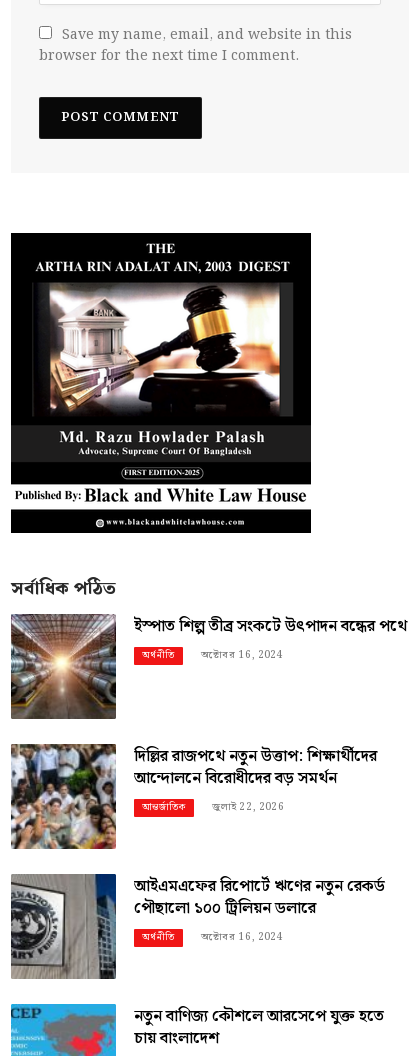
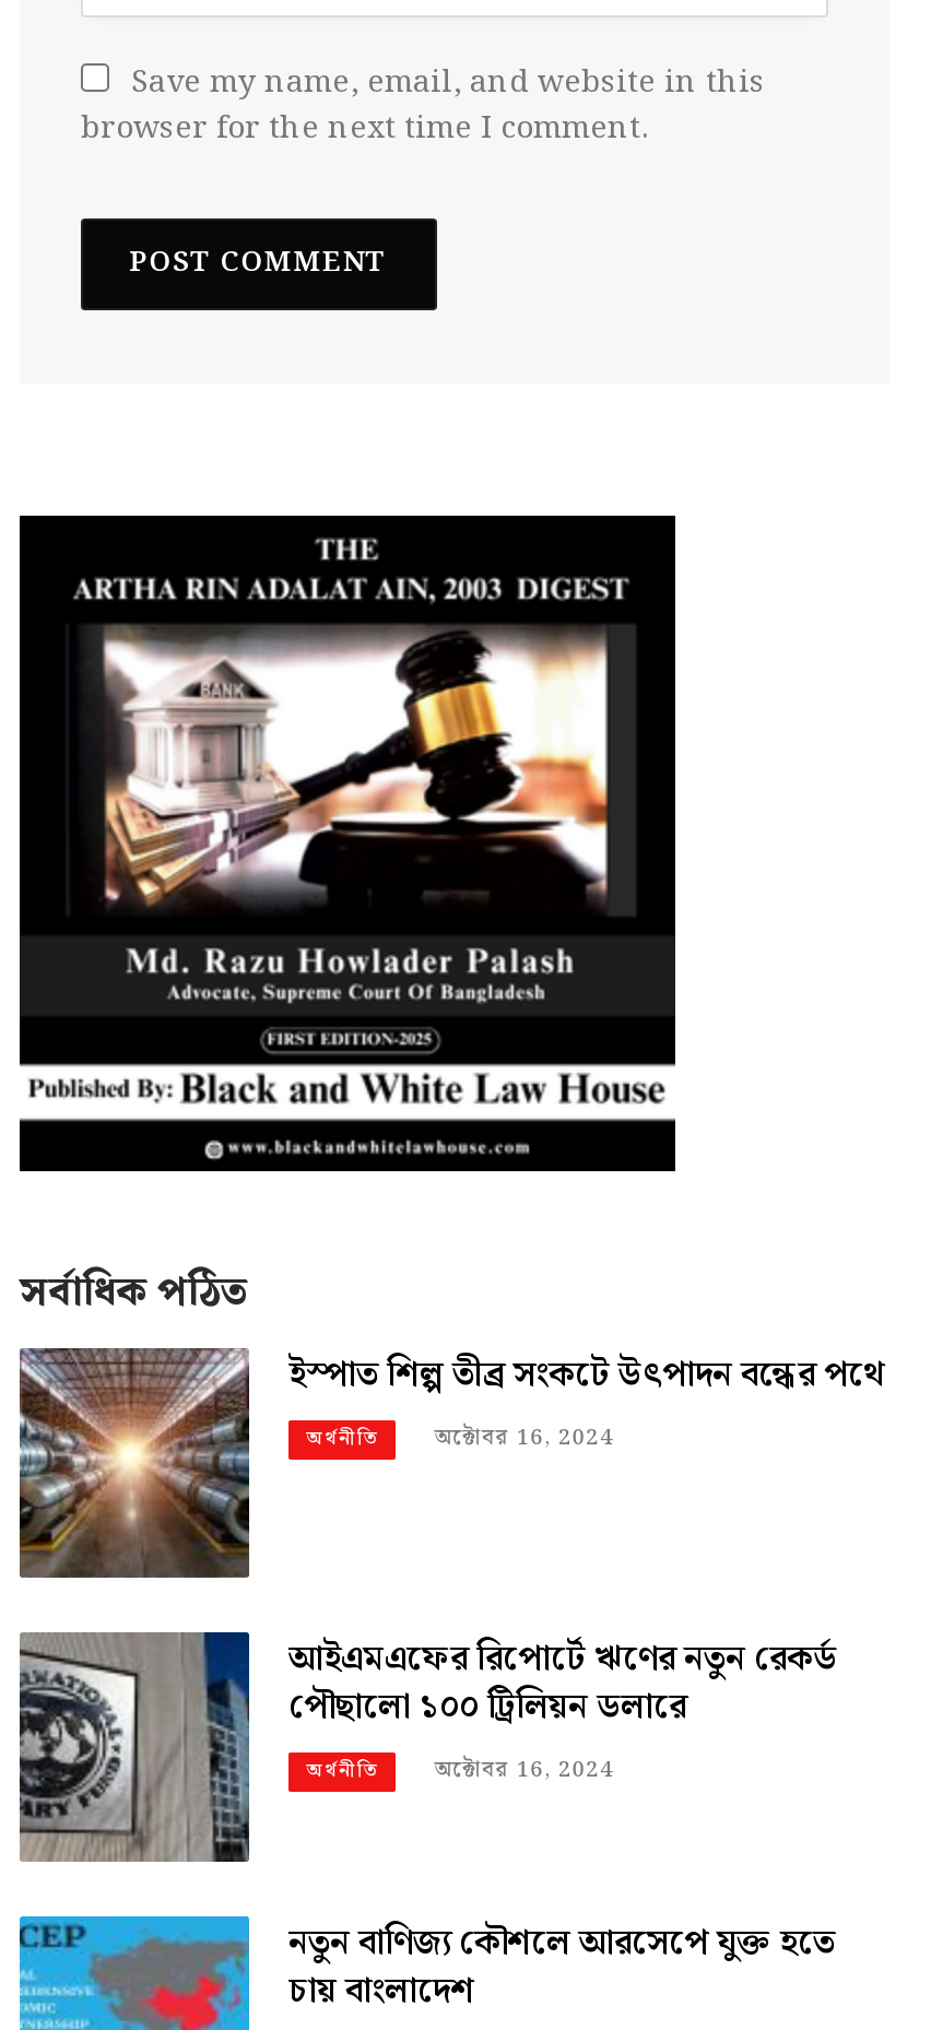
[11,744,377,849] [image] | দিল্লির রাজপথে নতুন উত্তাপ: শিক্ষার্থীদের | আন্দোলনে বিরোধীদের বড় সমর্থন | আন্তর্জাতিক | জুলাই 22, 2026 -> none

